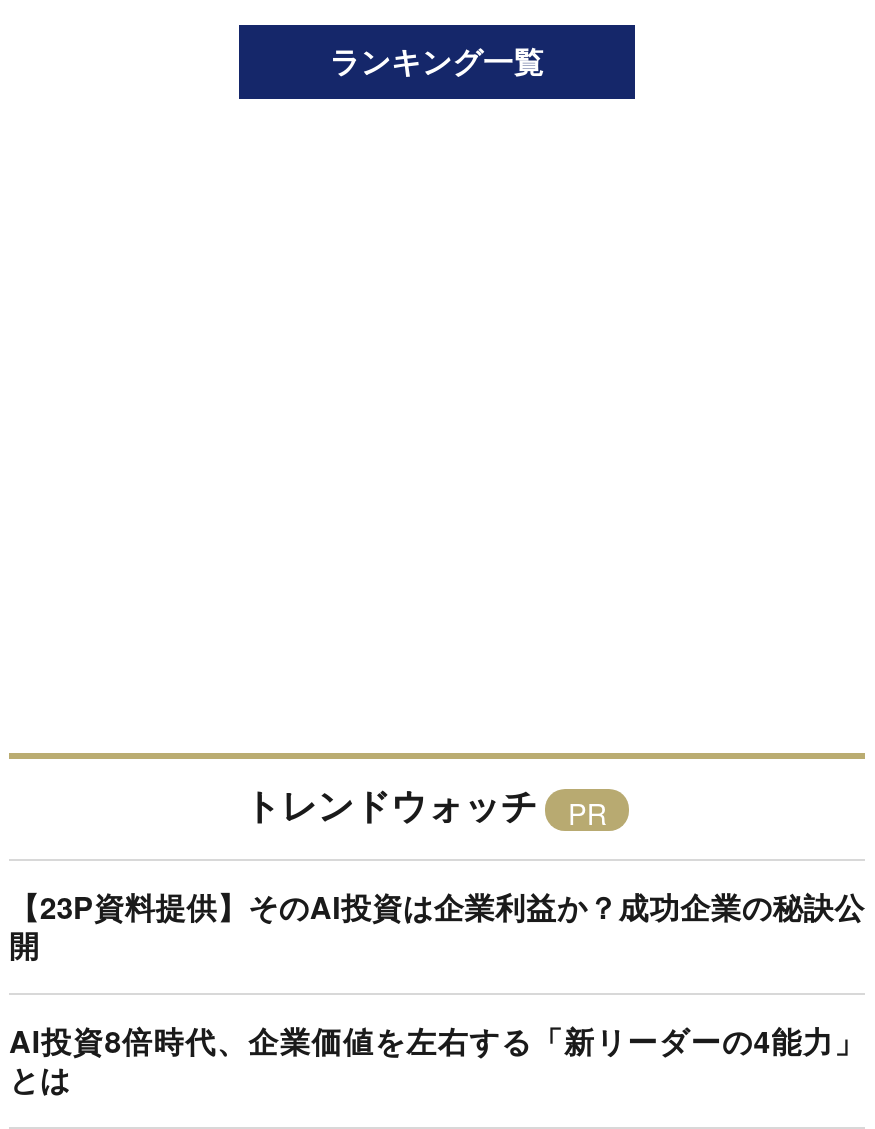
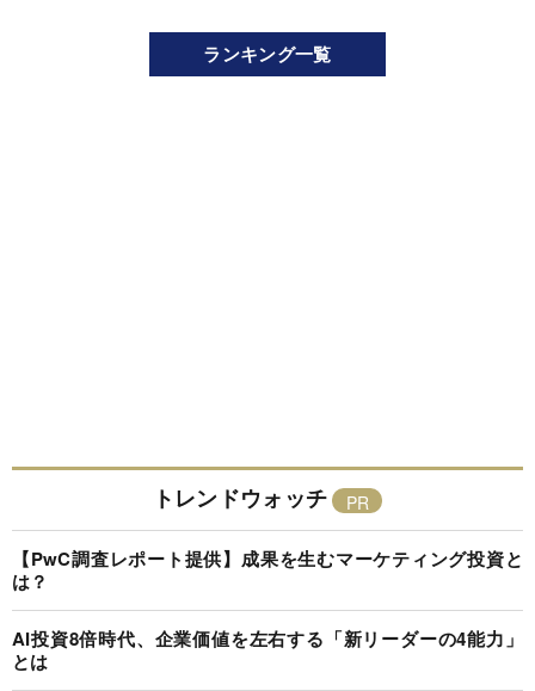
[9,884,865,966] 【23P資料提供】そのAI投資は企業利益か？成功企業の秘訣公 | 開 -> [12,545,523,594] 【PwC調査レポート提供】成果を生むマーケティング投資と | は？

